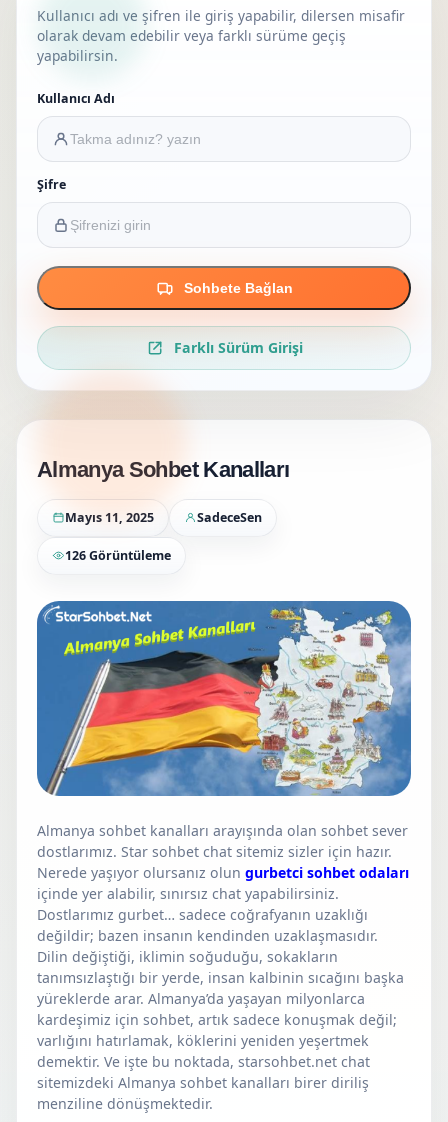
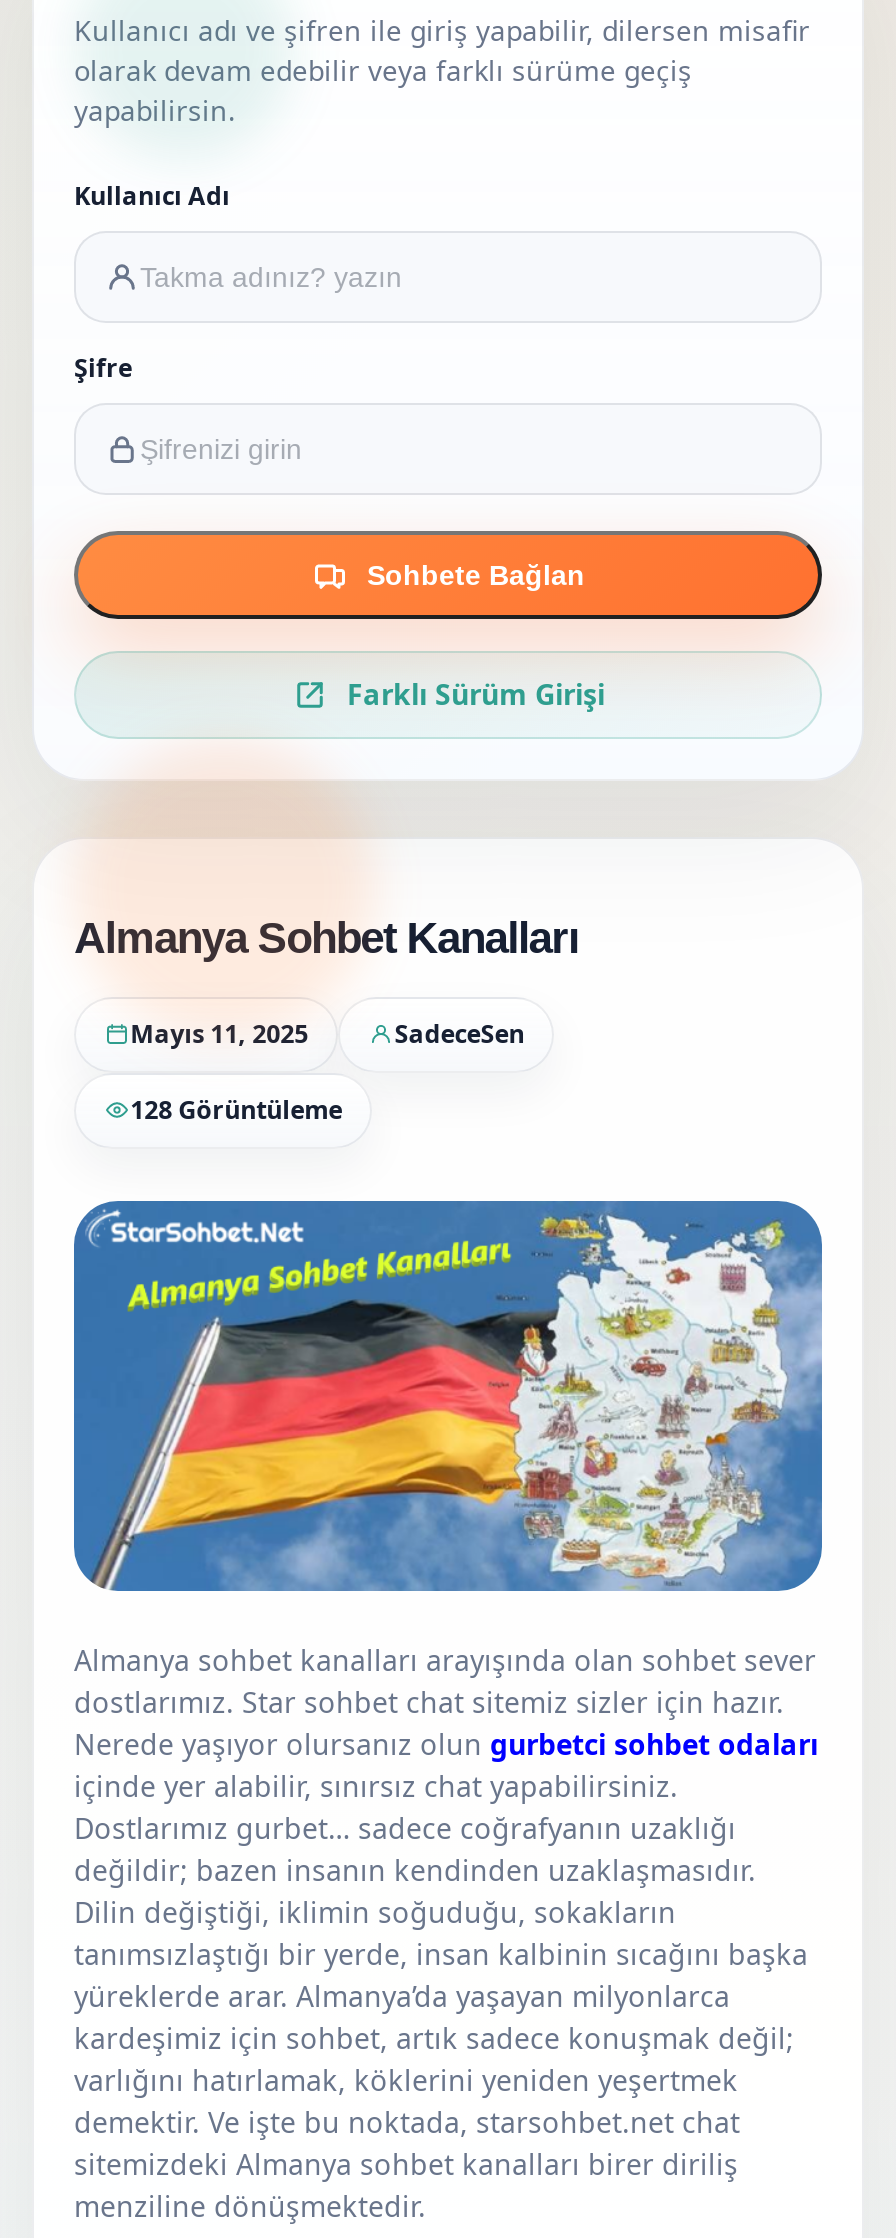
[65,547,171,564] 126 Görüntüleme -> [130,1093,342,1127] 128 Görüntüleme

